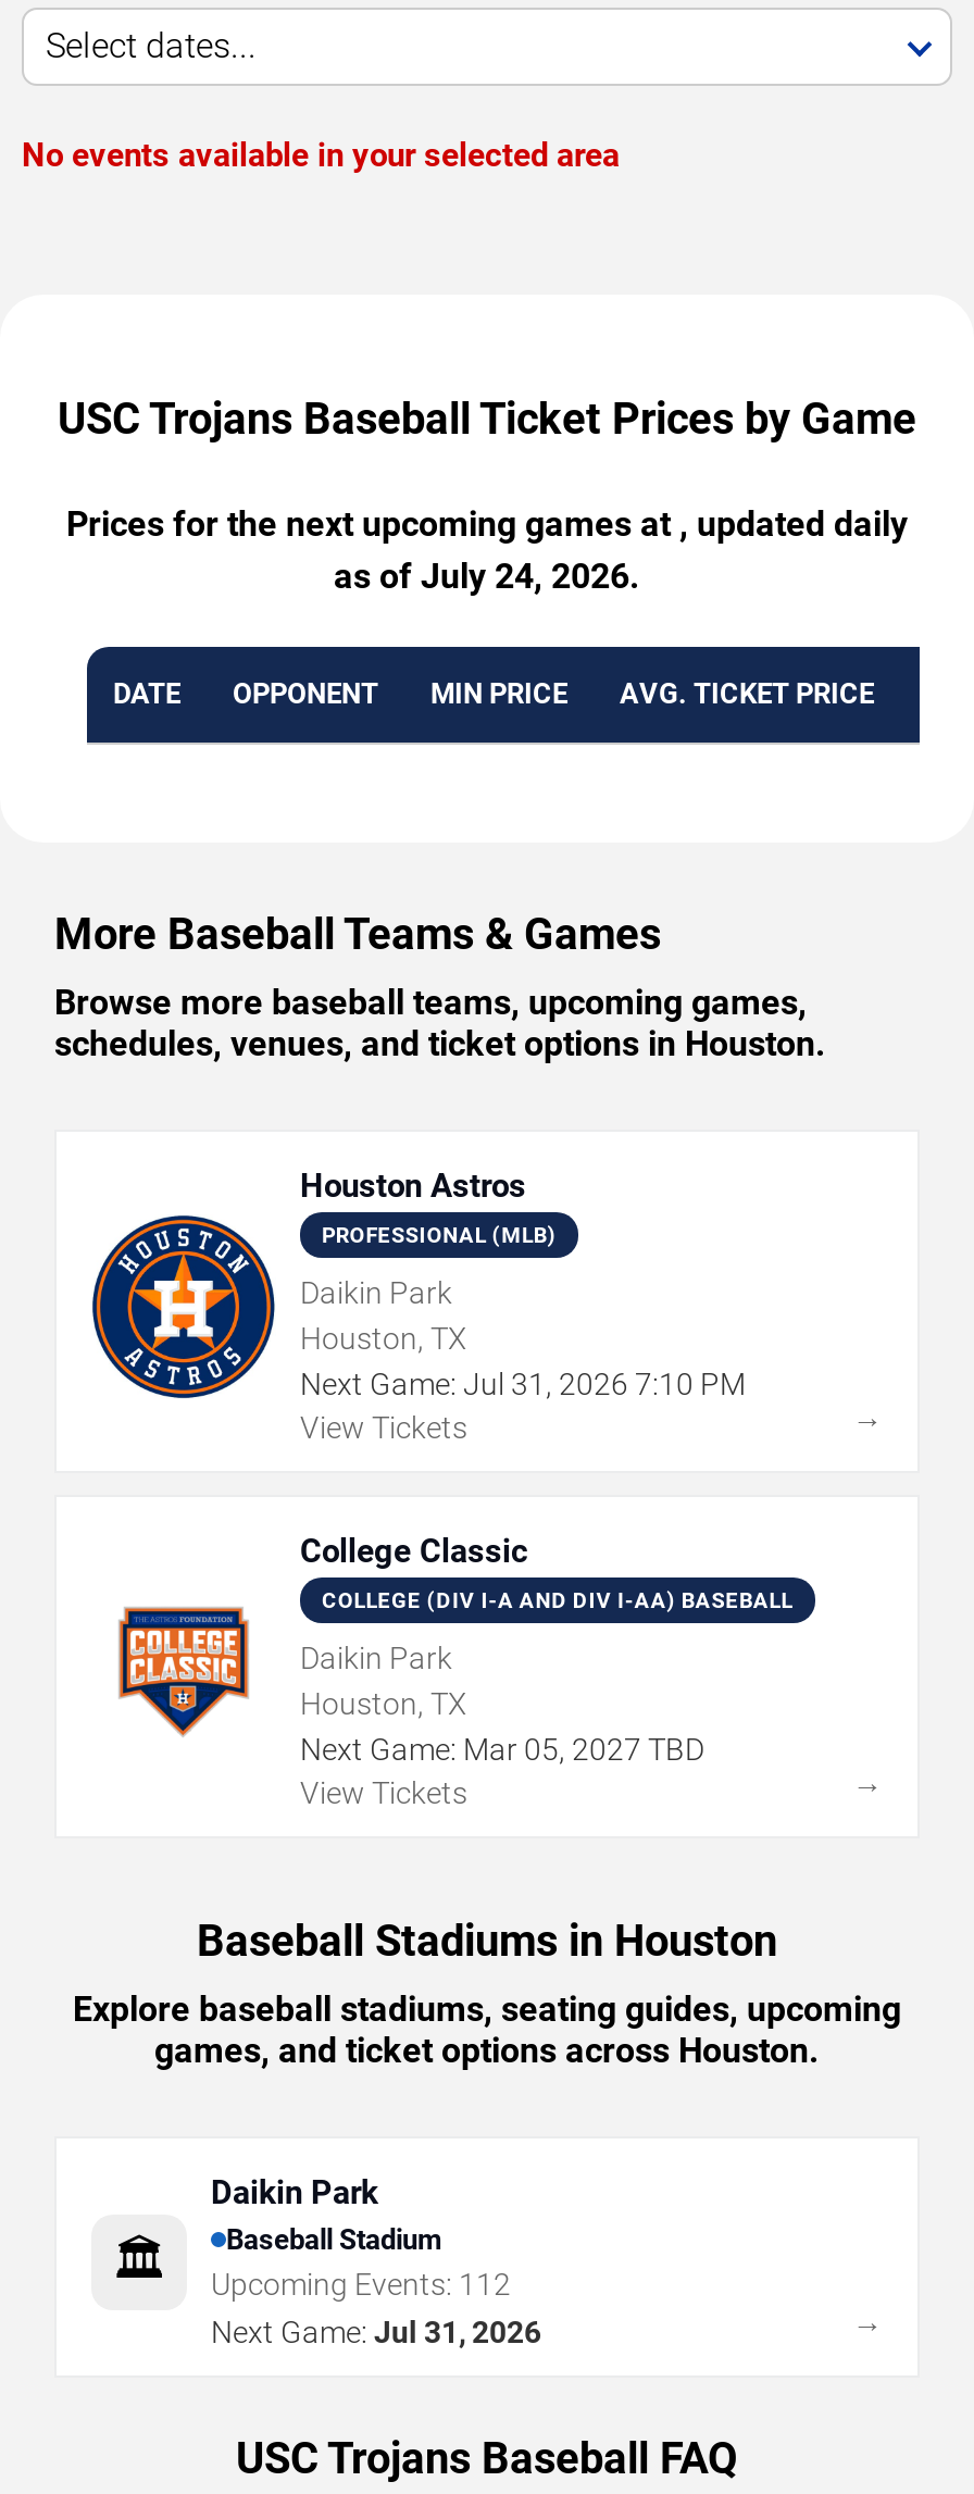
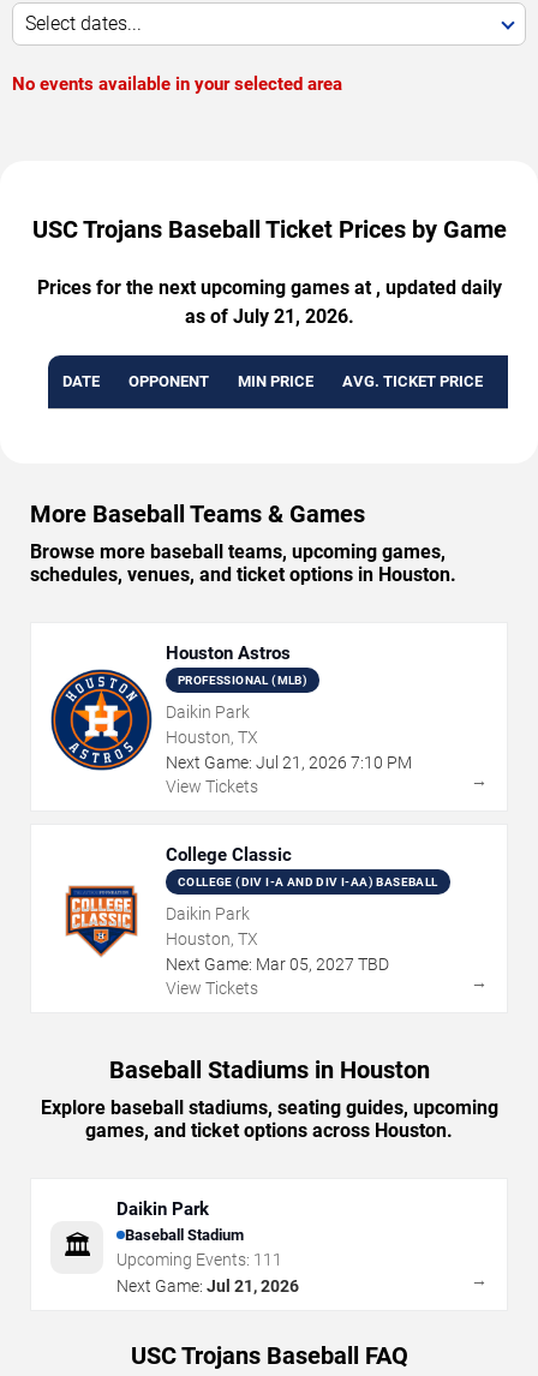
[334,556,640,597] as of July 24, 2026. -> [184,305,354,328] as of July 21, 2026.
[300,1367,746,1402] Next Game: Jul 31, 2026 7:10 PM -> [166,753,412,772] Next Game: Jul 21, 2026 7:10 PM
[211,2267,511,2302] Upcoming Events: 112 -> [116,1250,282,1269] Upcoming Events: 111
[211,2315,541,2350] Next Game: Jul 31, 2026 -> [116,1277,299,1296] Next Game: Jul 21, 2026

